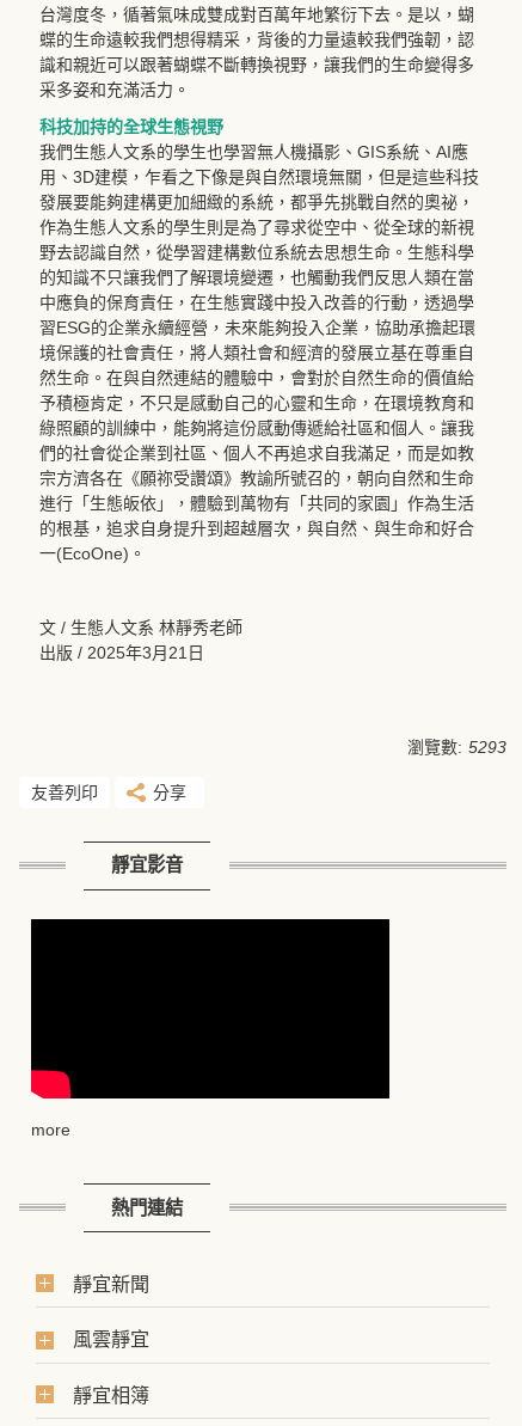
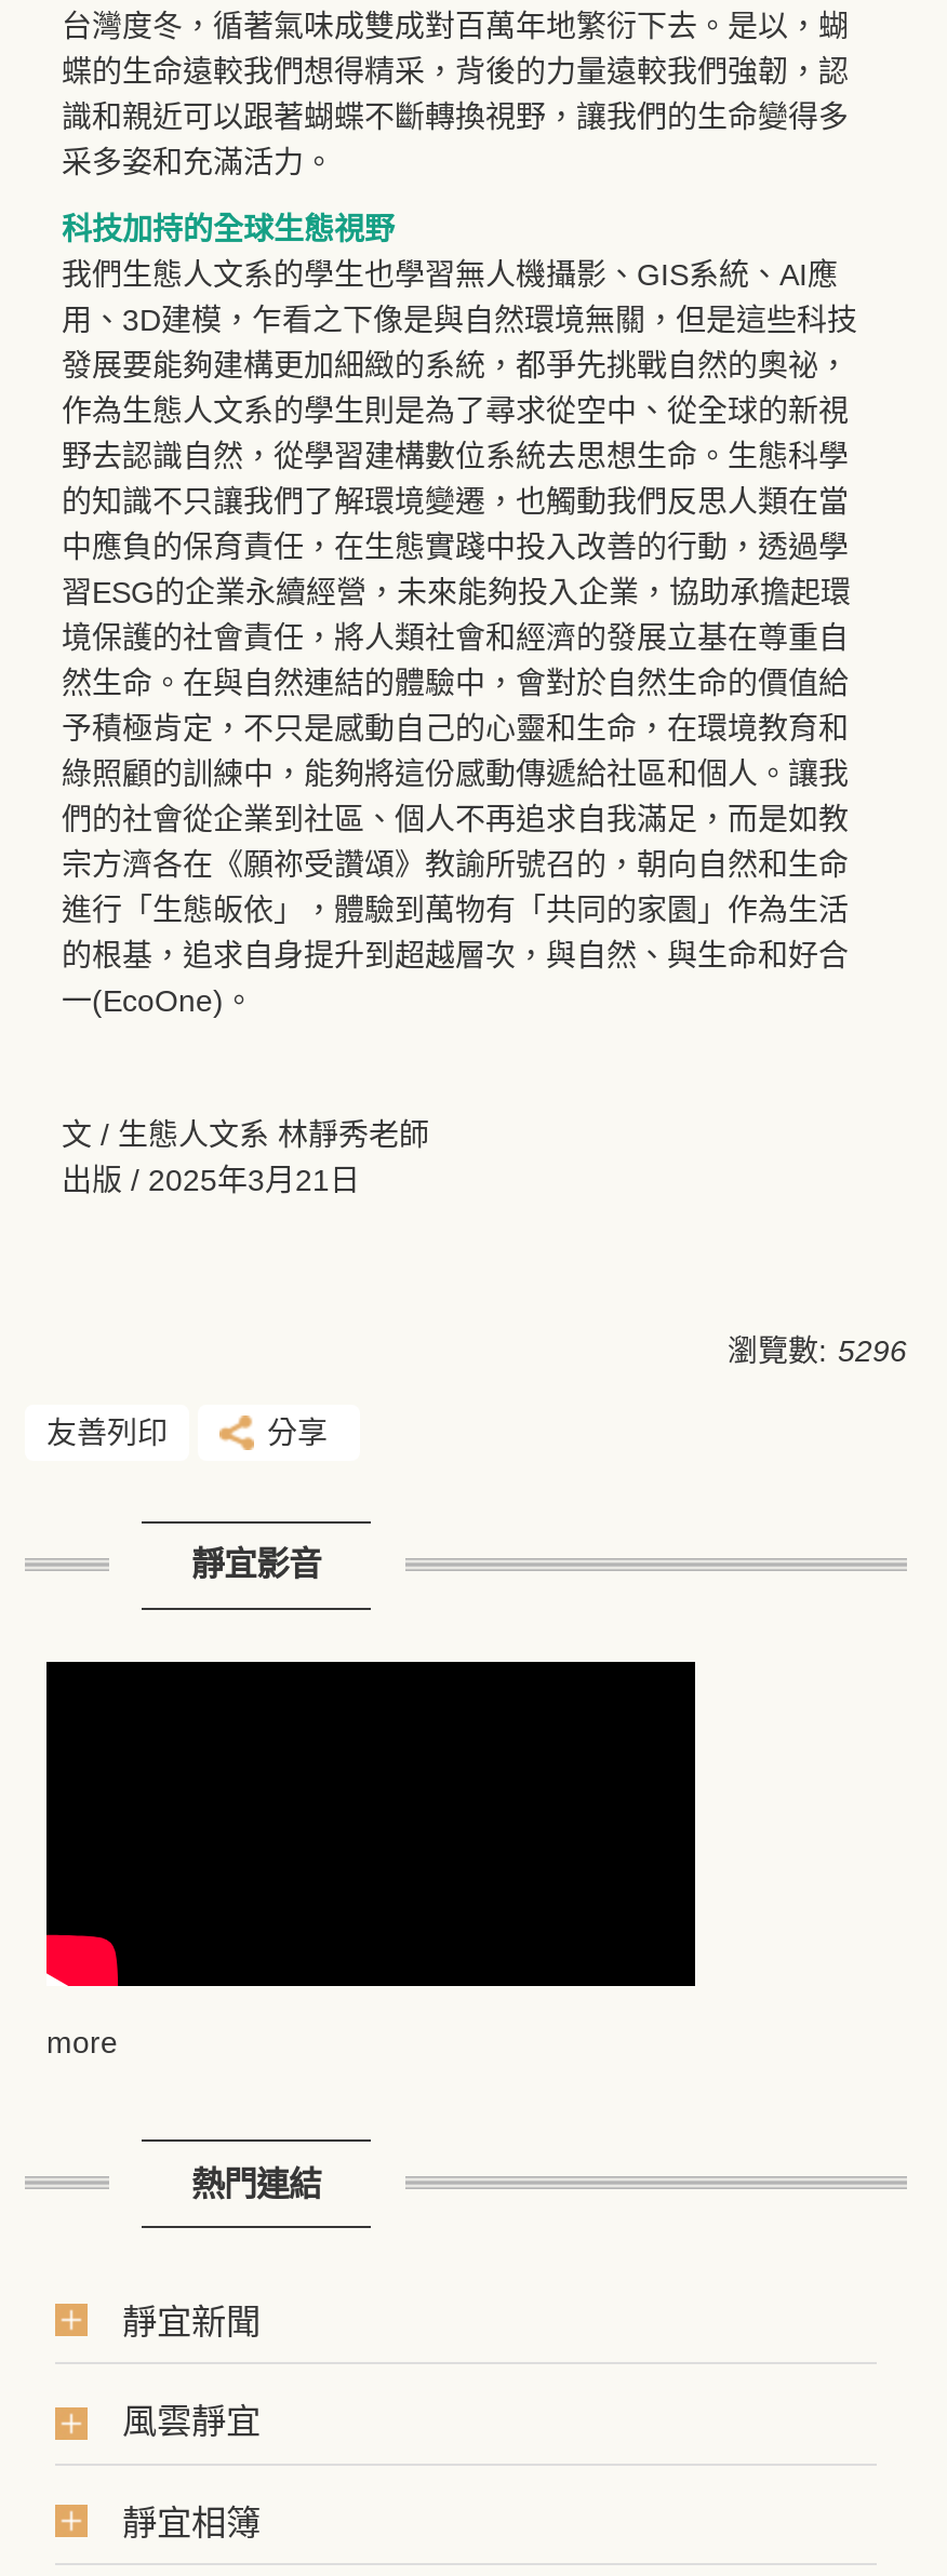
[407,737,506,756] 瀏覽數: 5293 -> [728,1333,907,1367] 瀏覽數: 5296

